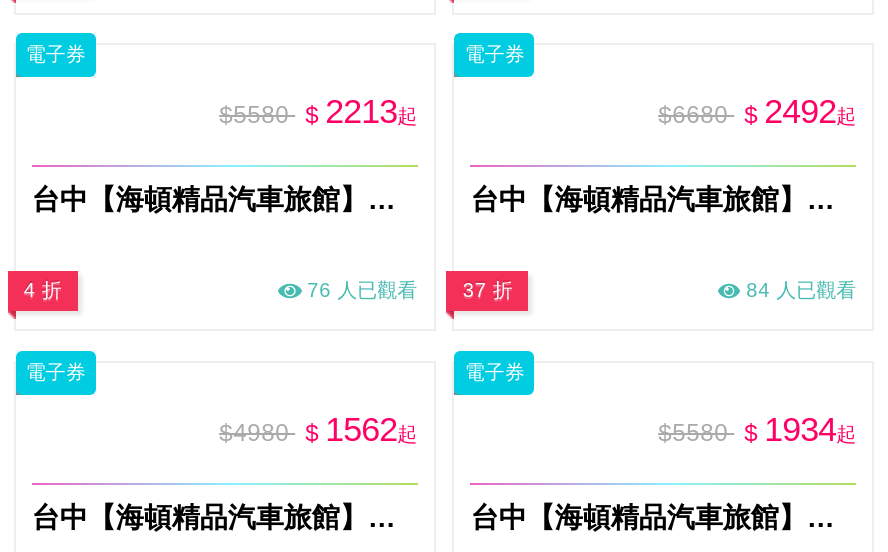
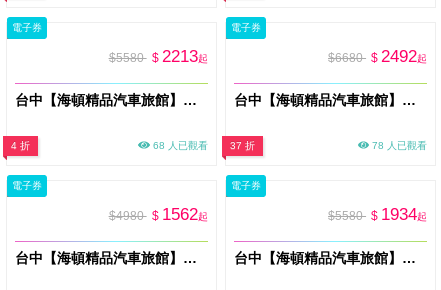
[301,280,417,302] 76 人已觀看 -> [150,140,208,151] 68 人已觀看
[740,280,856,302] 84 人已觀看 -> [369,140,427,151] 78 人已觀看

